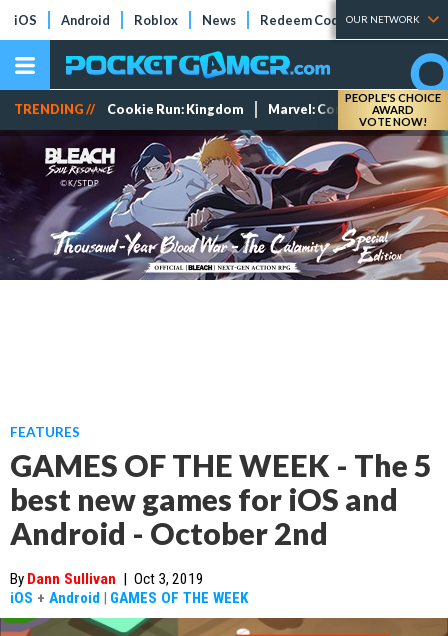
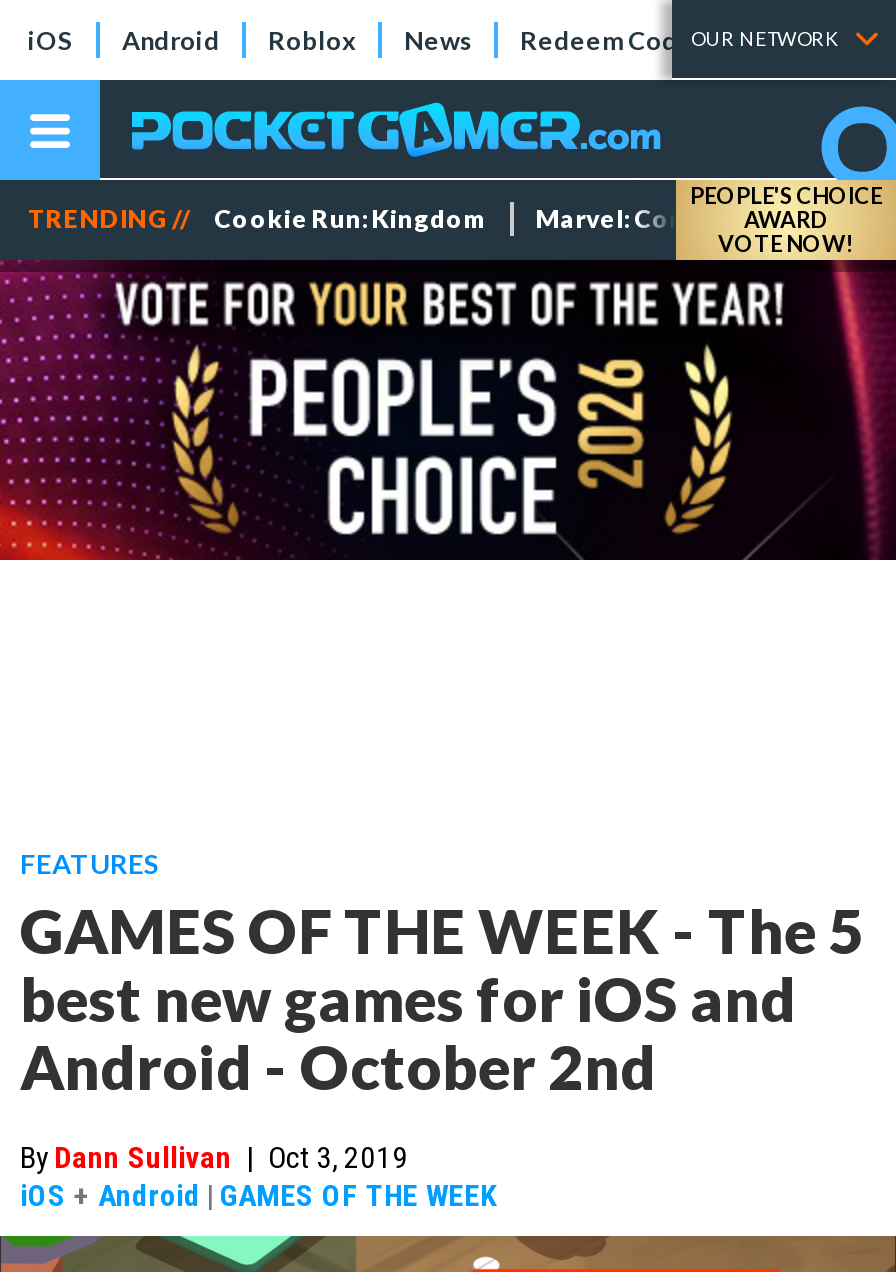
[3,129,445,281] [image] -> [6,258,890,562] [image]

